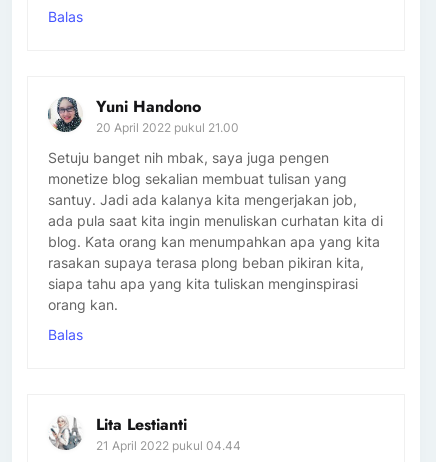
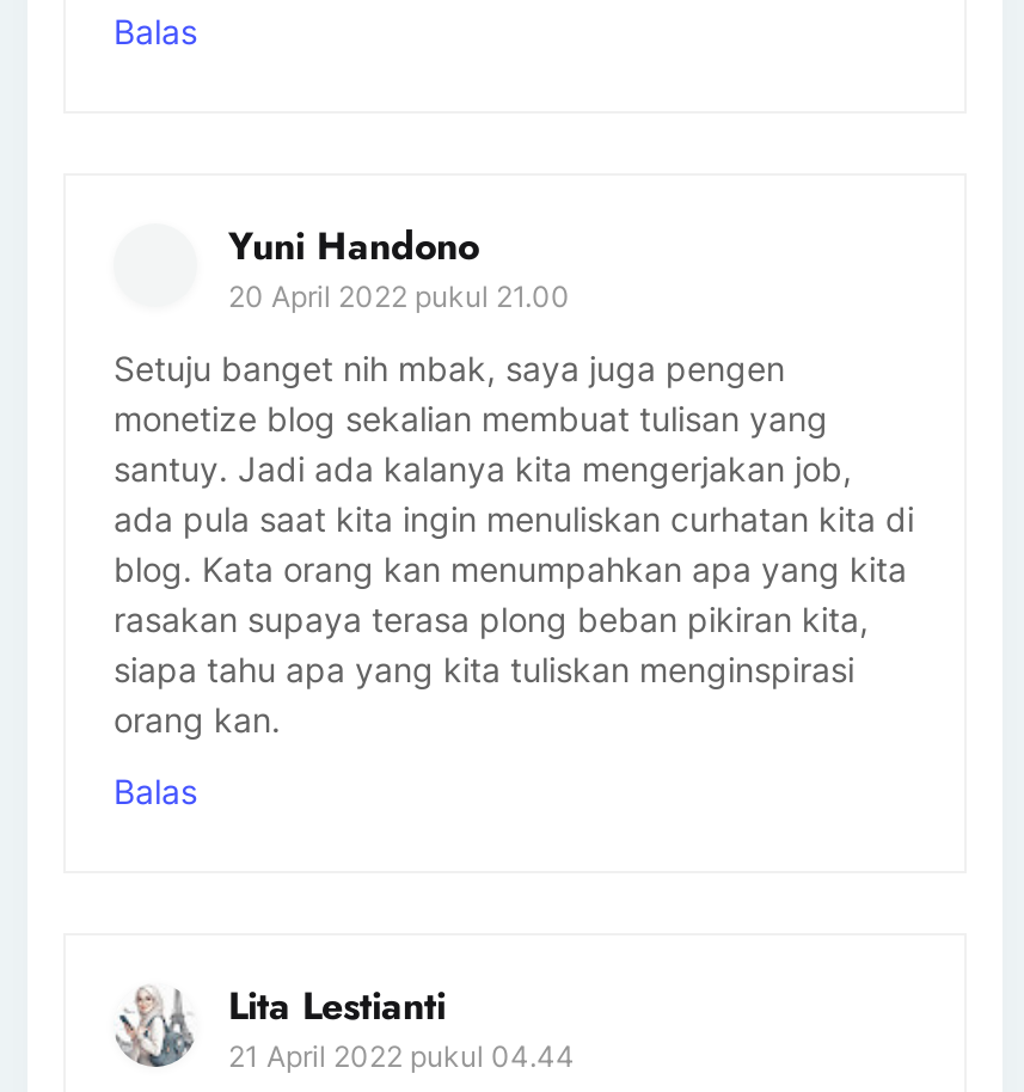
[47,96,83,133] [image] -> none

